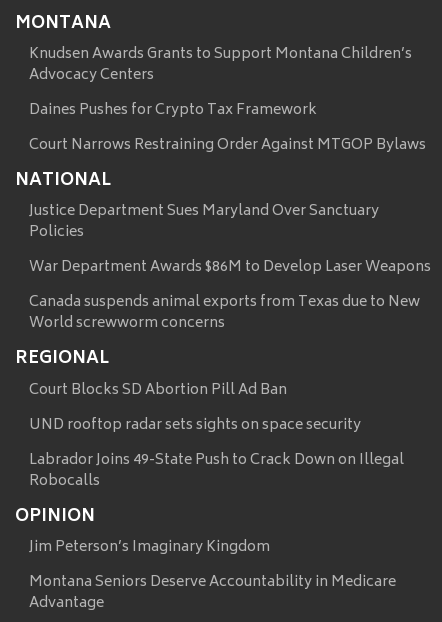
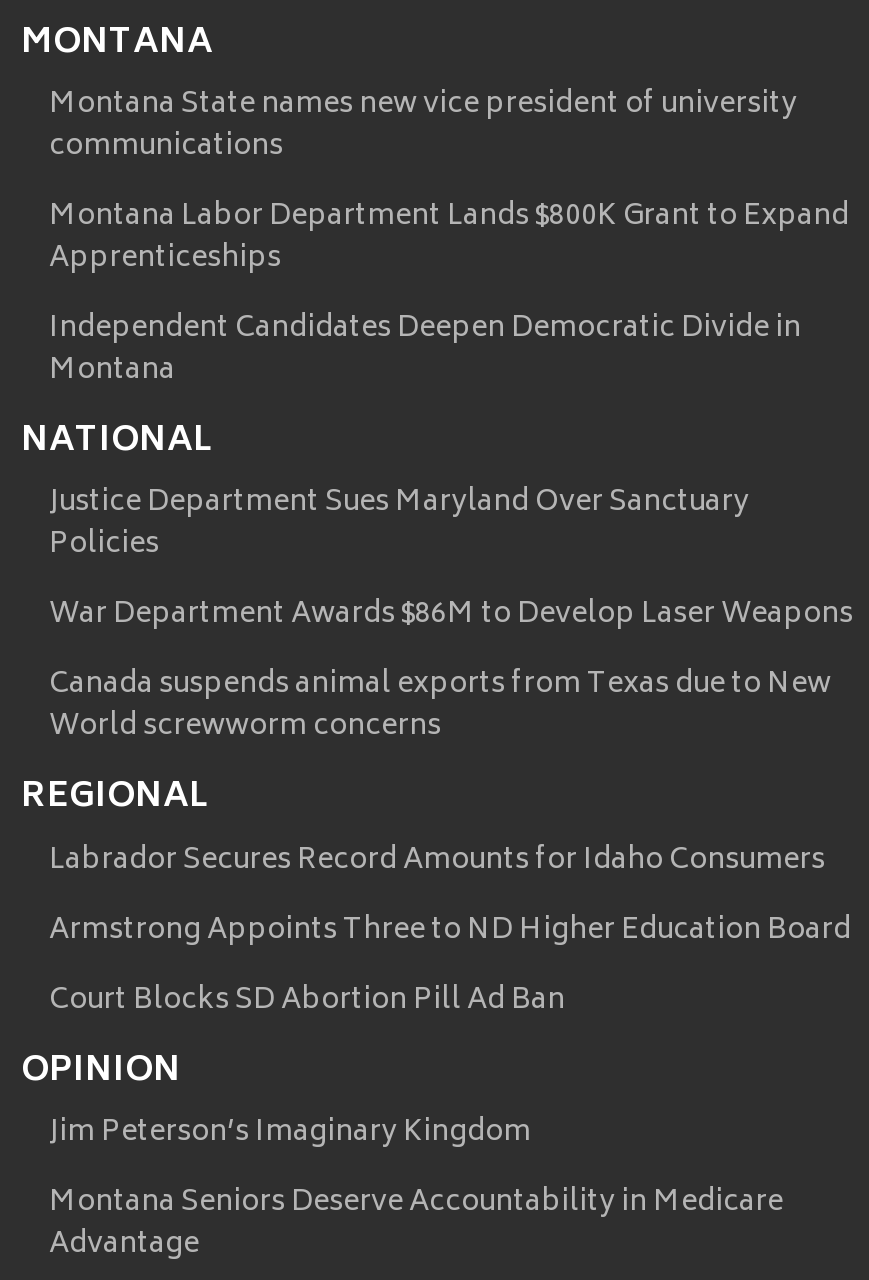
[29,42,426,158] Knudsen Awards Grants to Support Montana Children’s | Advocacy Centers | Daines Pushes for Crypto Tax Framework | Court Narrows Restraining Order Against MTGOP Bylaws -> [49,80,849,396] Montana State names new vice president of university | communications | Montana Labor Department Lands $800K Grant to Expand | Apprenticeships | Independent Candidates Deepen Democratic Divide in | Montana
moved [15,166,431,374] -> [21,412,853,829]: NATIONAL | Justice Department Sues Maryland Over Sanctuary | Policies | War Department Awards $86M to Develop Laser Weapons | Canada suspends animal exports from Texas due to New | World screwworm concerns | REGIONAL
none -> [49,836,851,956] Labrador Secures Record Amounts for Idaho Consumers | Armstrong Appoints Three to ND Higher Education Board
moved [29,378,287,403] -> [49,976,565,1026]: Court Blocks SD Abortion Pill Ad Ban
[29,413,404,494] UND rooftop radar sets sights on space security | Labrador Joins 49-State Push to Crack Down on Illegal | Robocalls -> none

